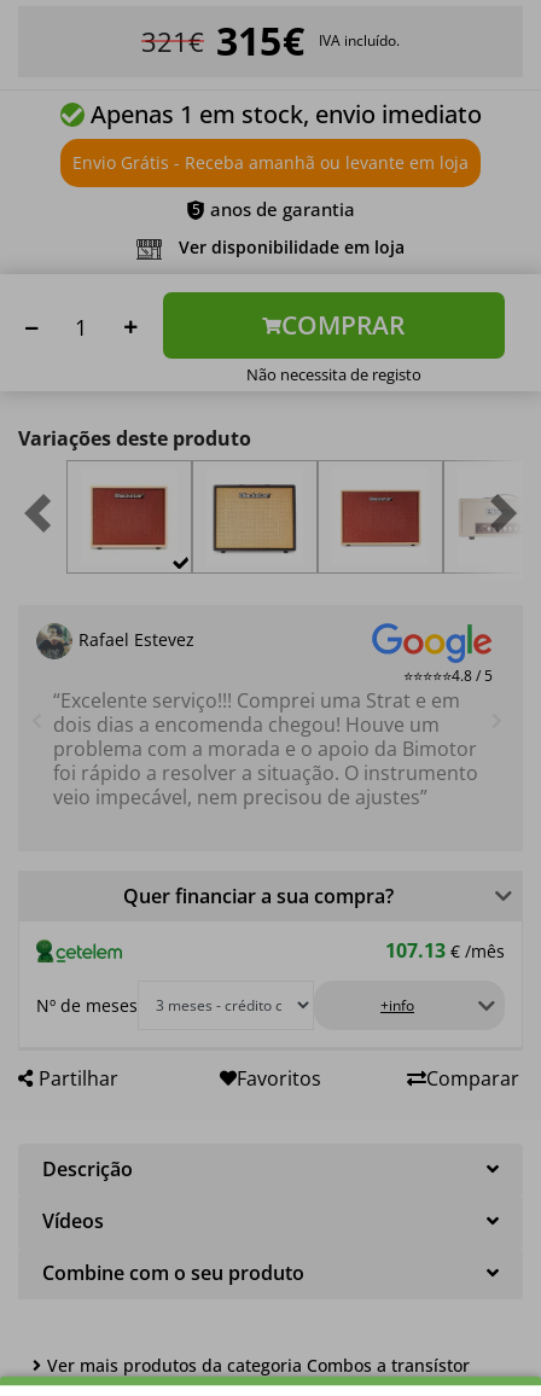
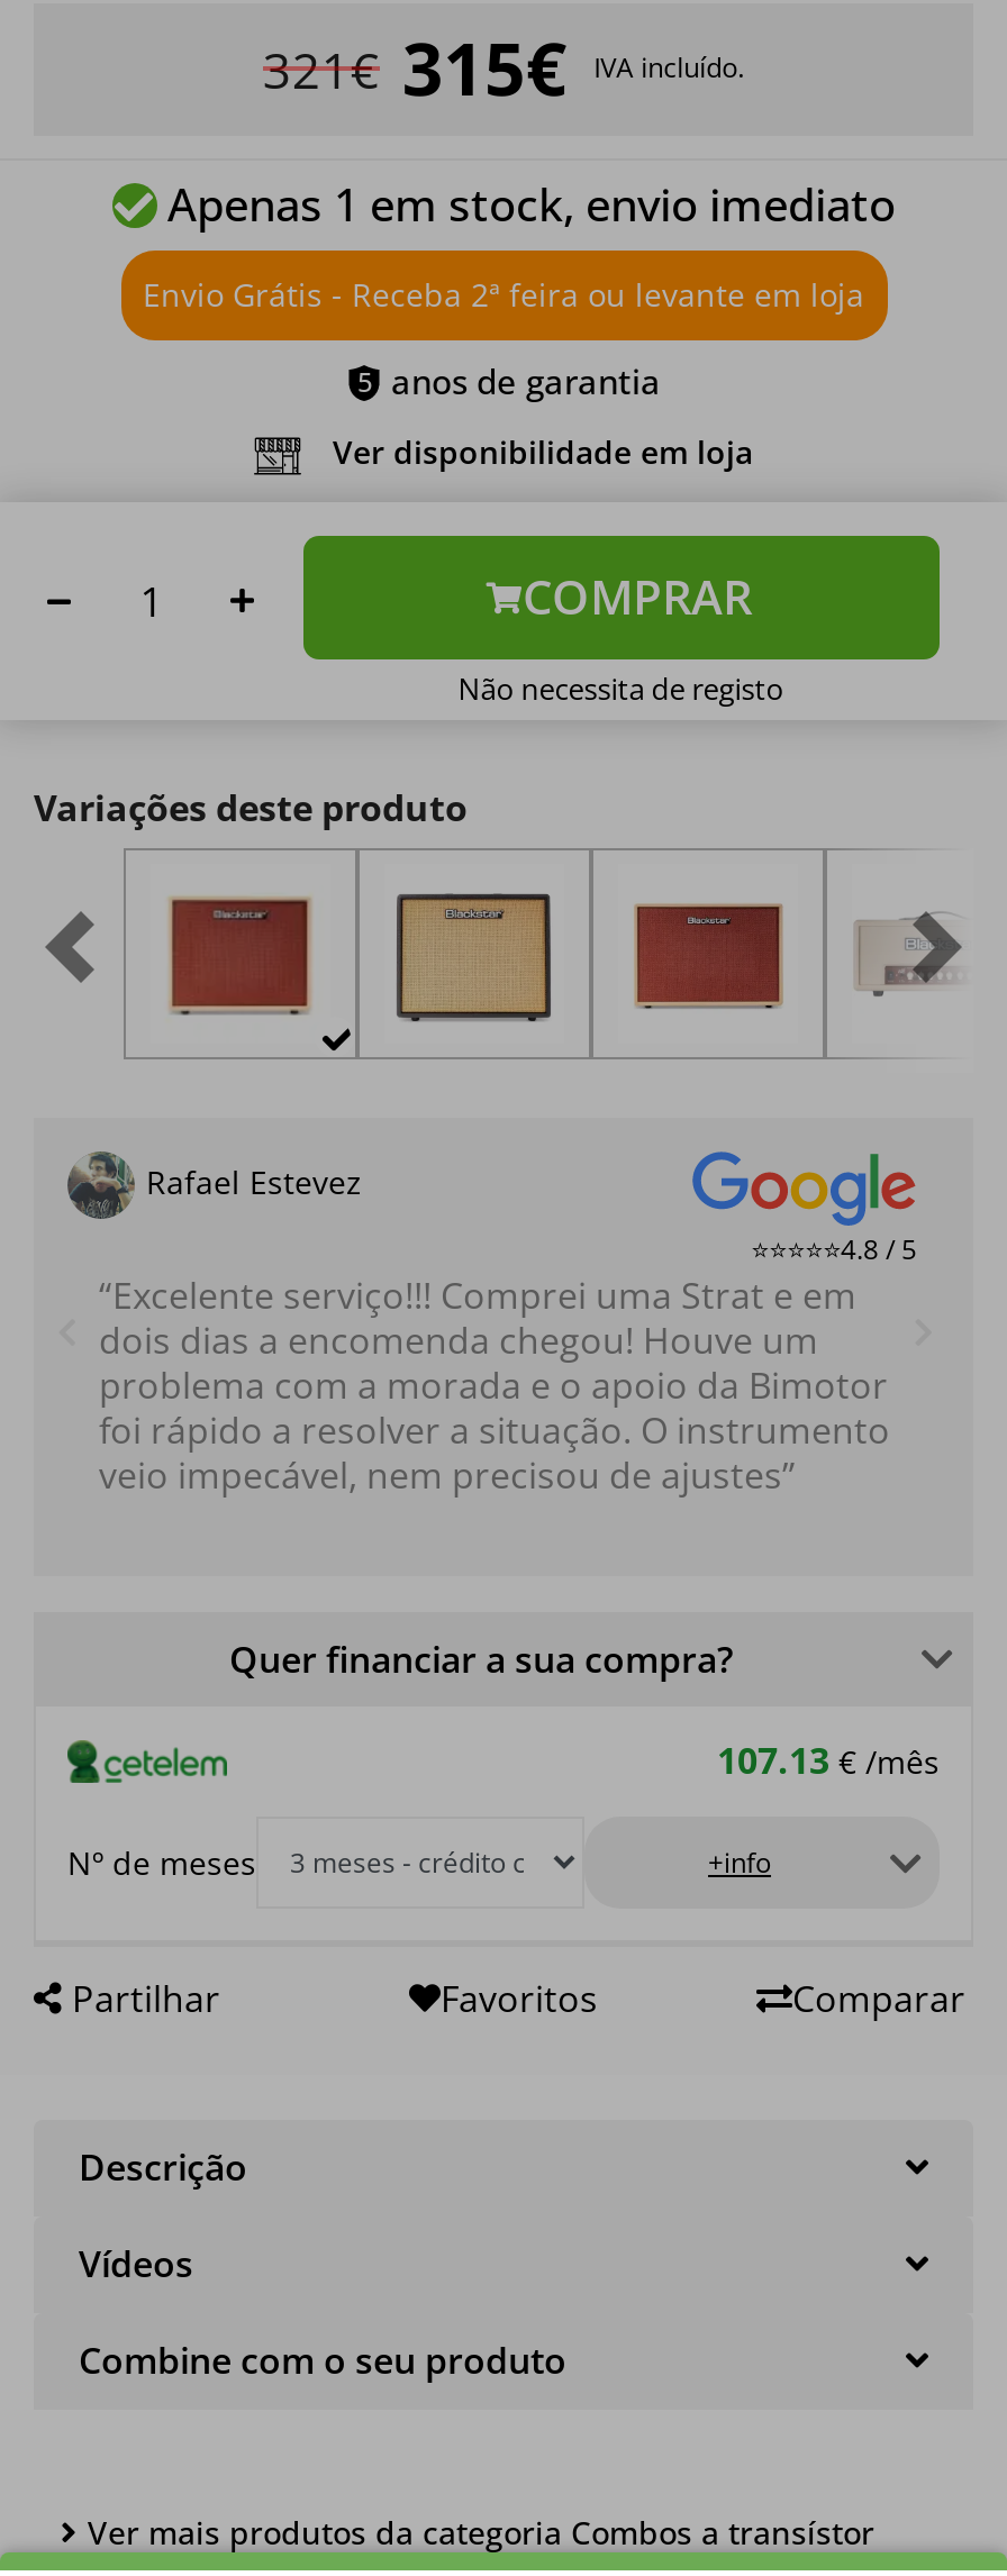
[72,152,469,174] Envio Grátis - Receba amanhã ou levante em loja -> [143,274,864,317] Envio Grátis - Receba 2ª feira ou levante em loja

